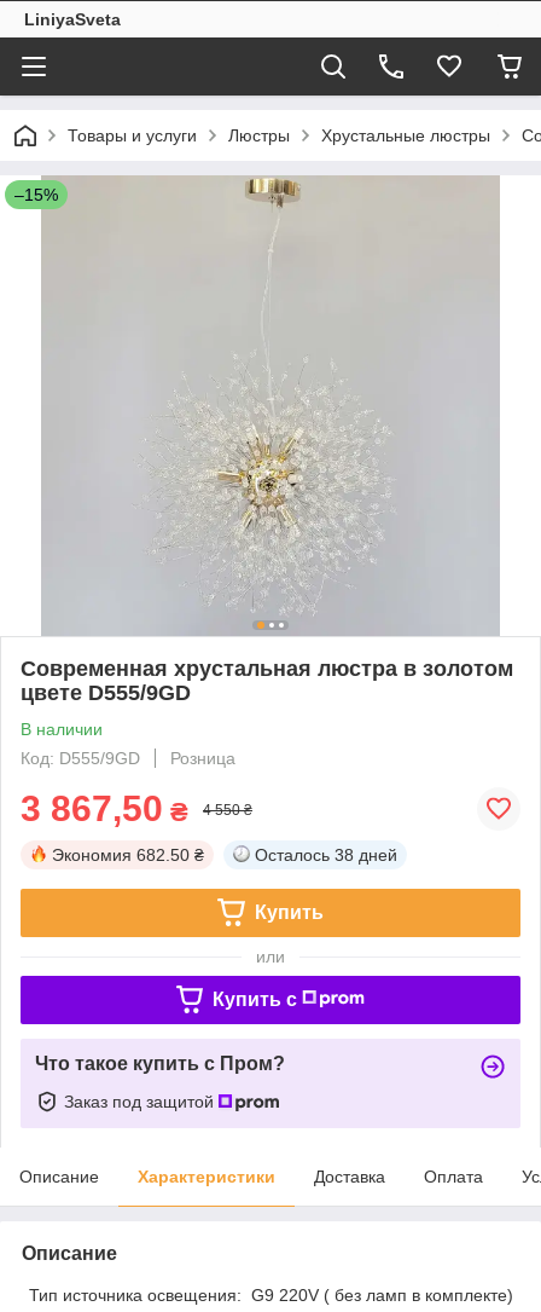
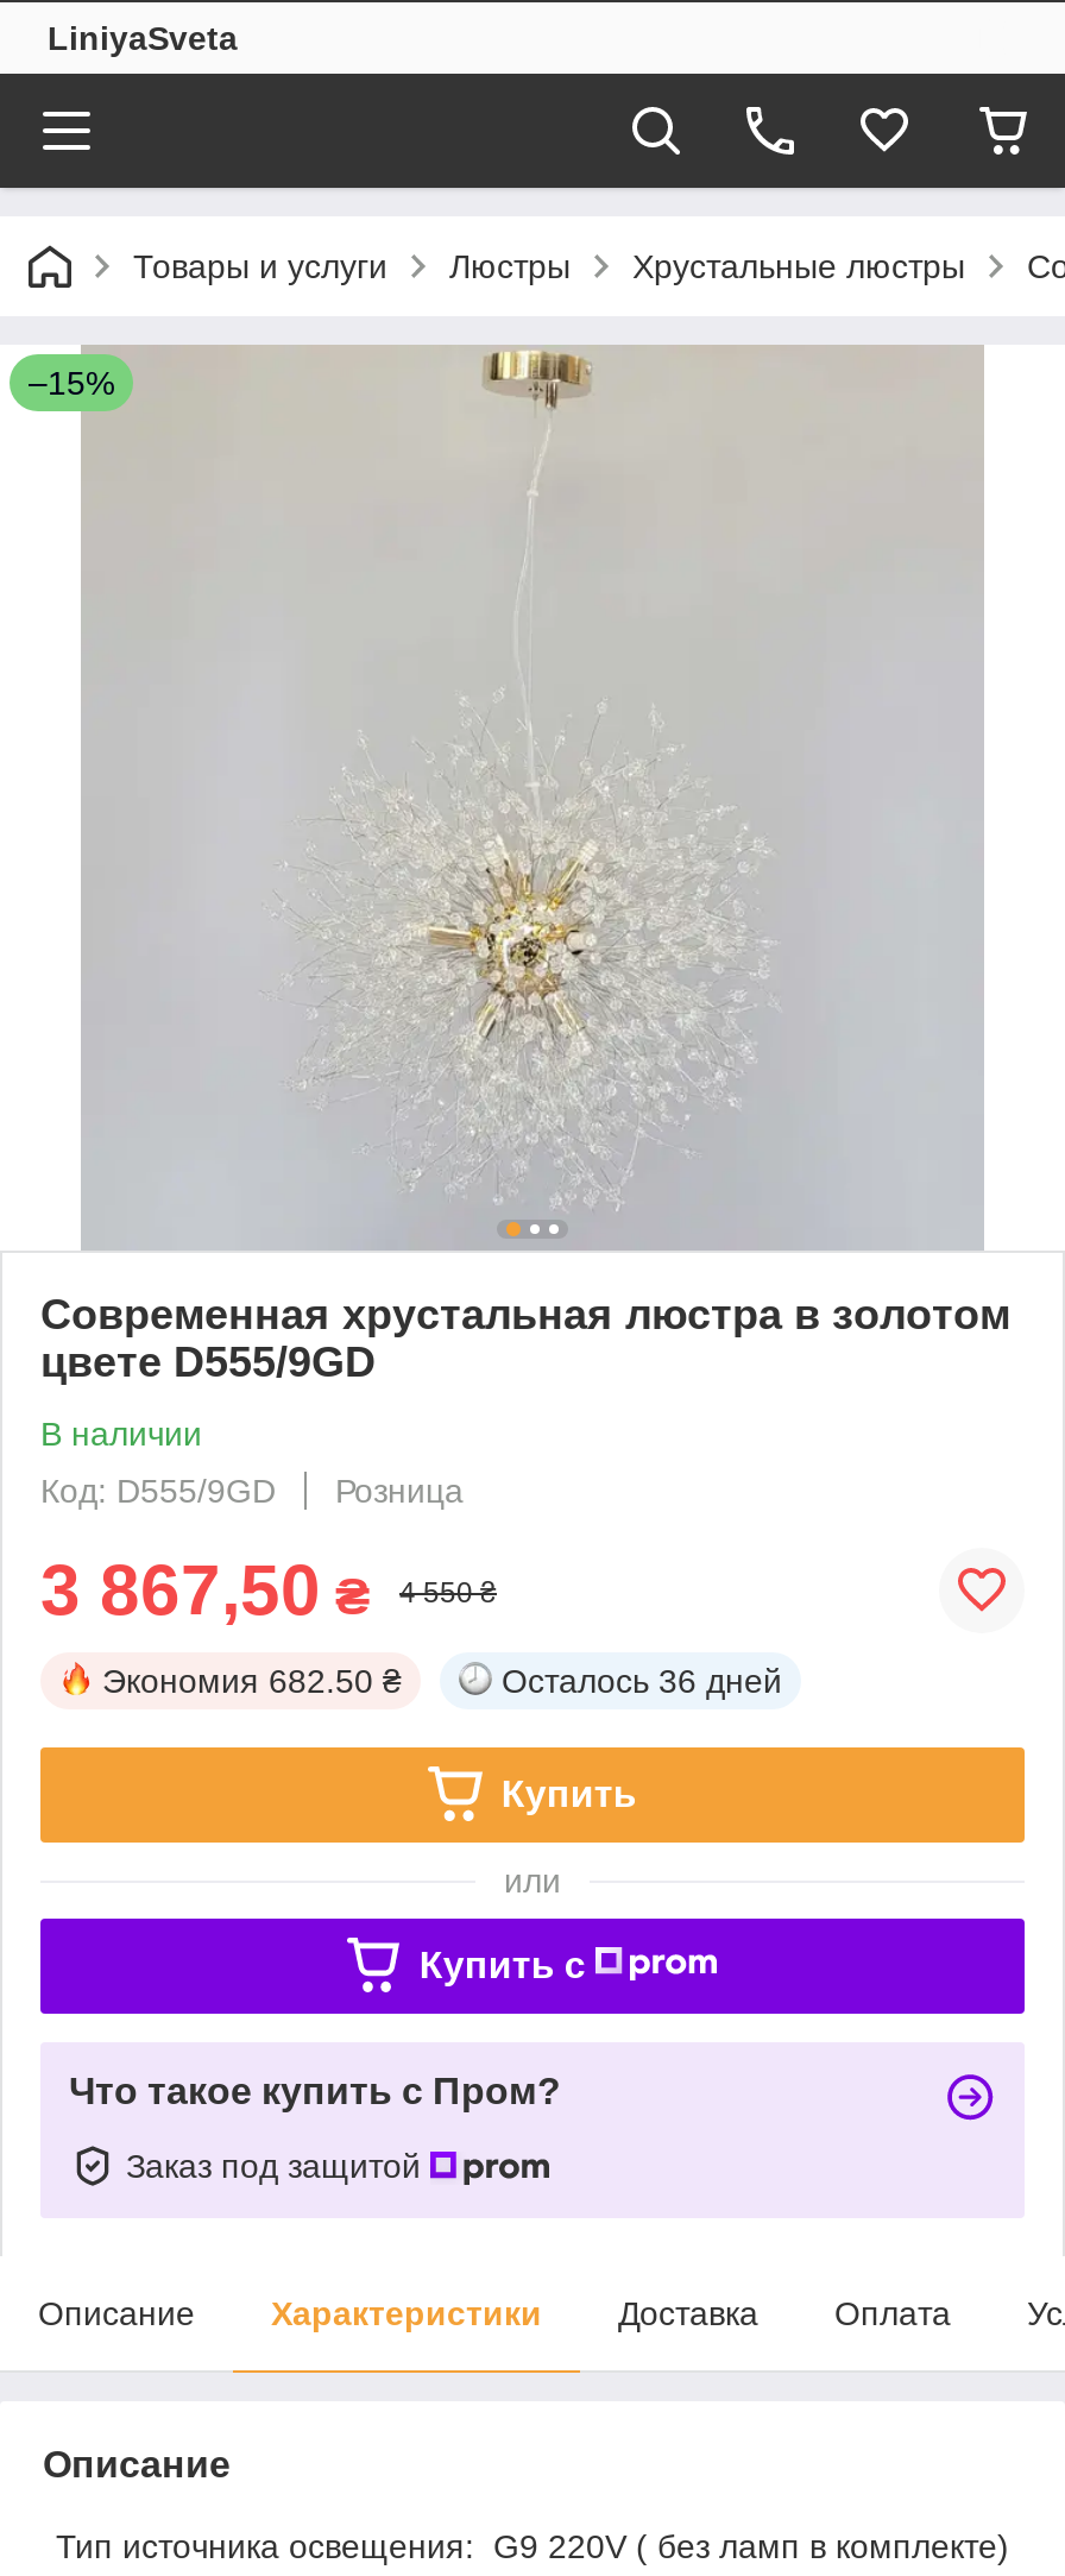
[255,845,397,864] Осталось 38 дней -> [502,1661,782,1699] Осталось 36 дней

